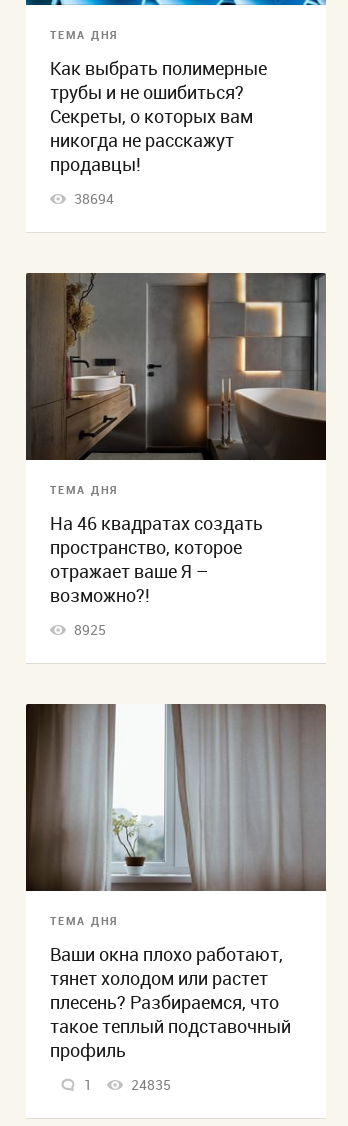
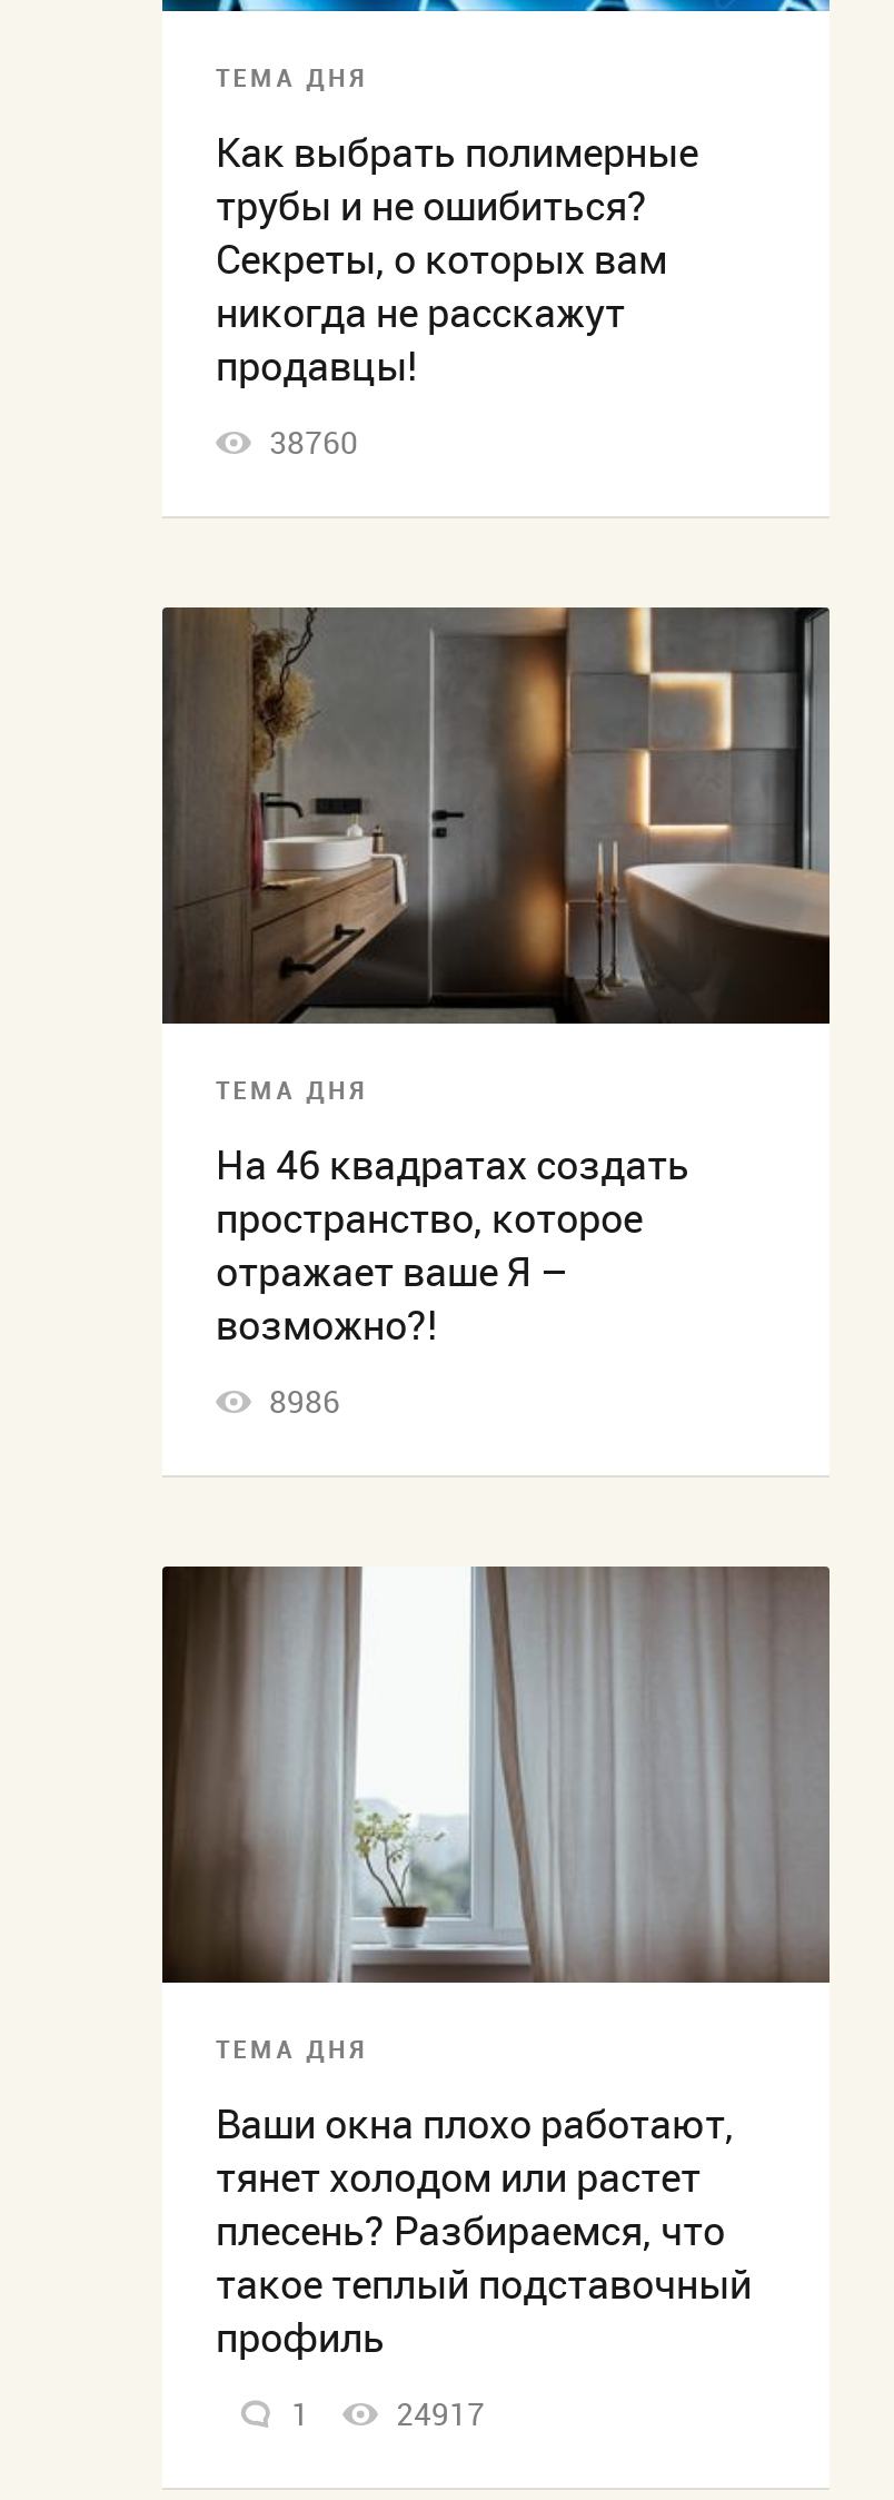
[74,191,114,207] 38694 -> [269,425,358,461] 38760
[74,622,106,638] 8925 -> [269,1384,340,1420] 8986
[131,1077,171,1093] 24835 -> [396,2397,485,2432] 24917

